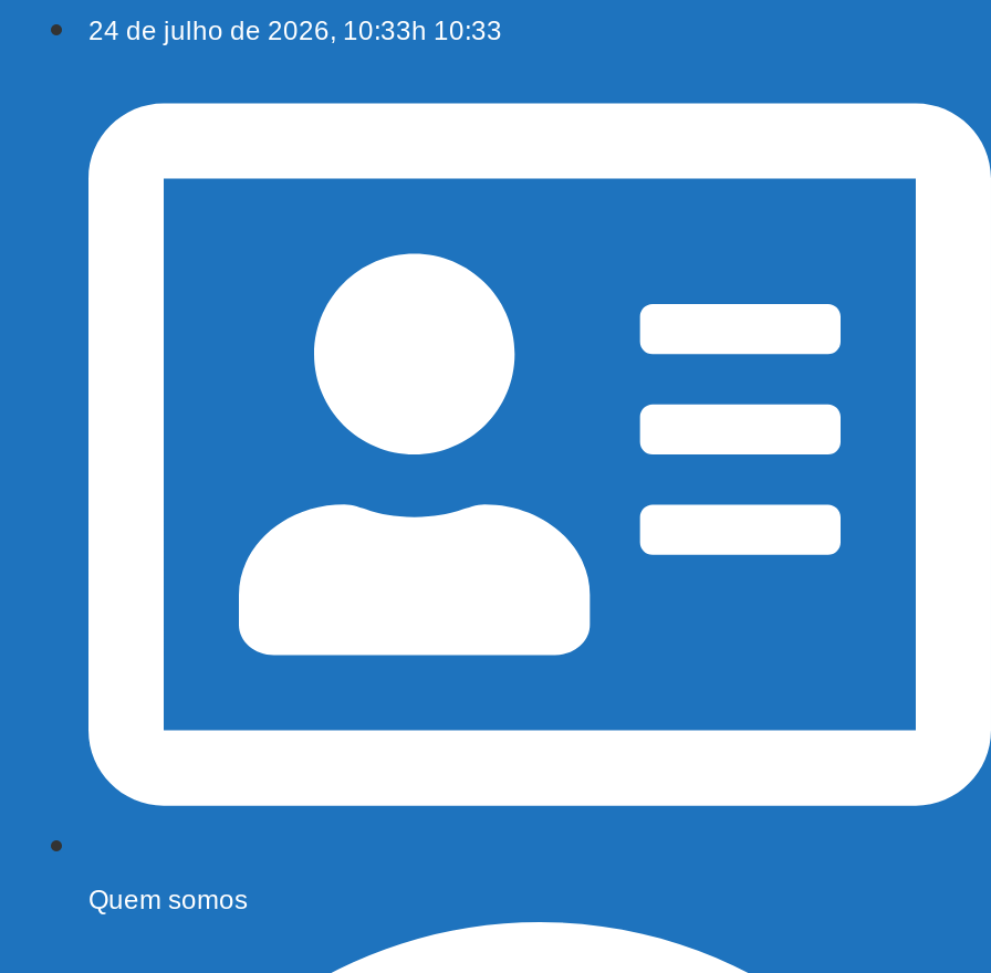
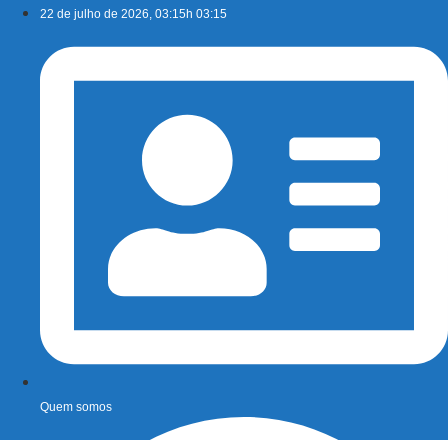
[88,15,502,46] 24 de julho de 2026, 10:33h 10:33 -> [40,7,227,21] 22 de julho de 2026, 03:15h 03:15

